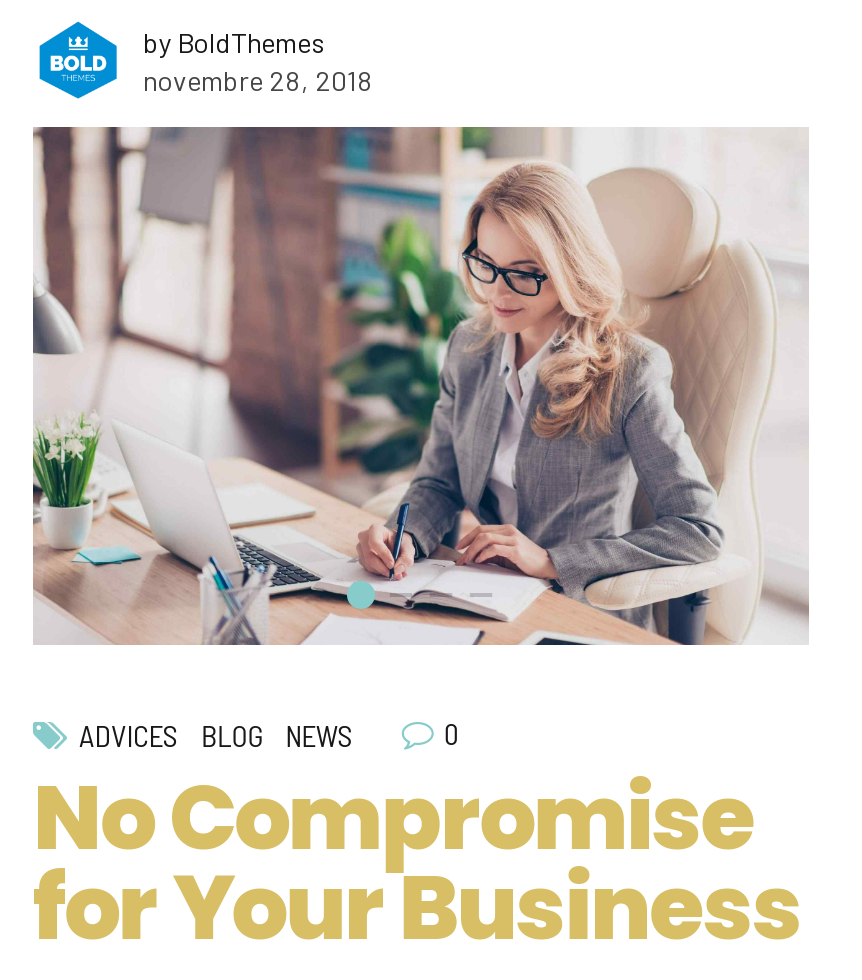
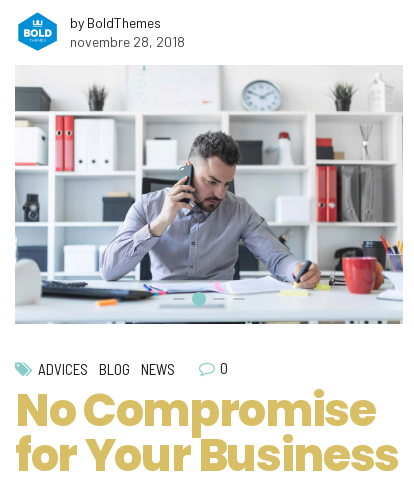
[31,125,811,647] [image] -> [14,65,404,325] [image]

